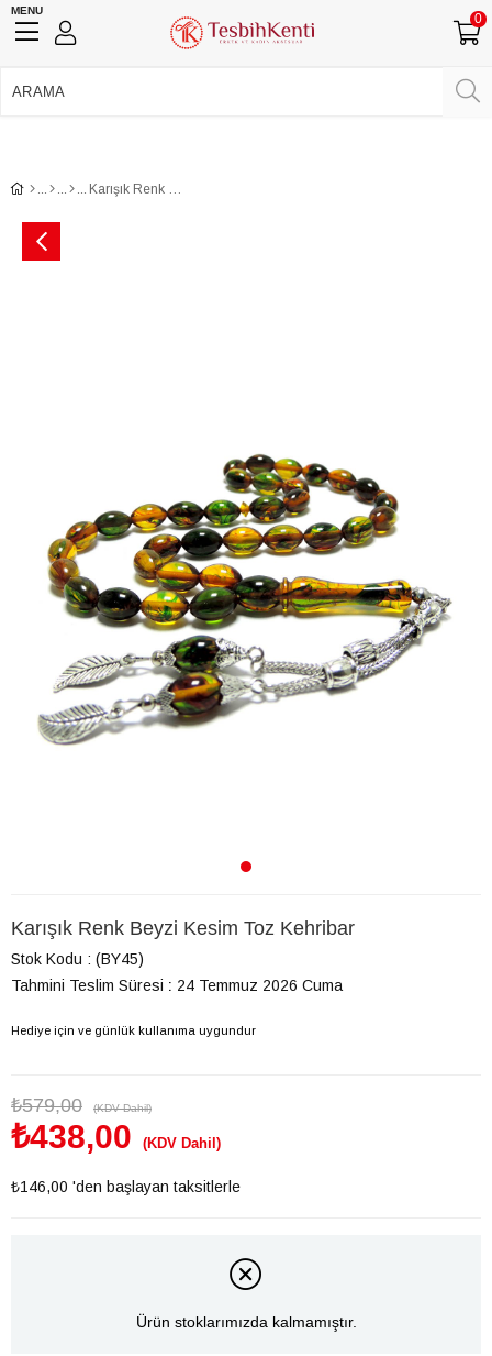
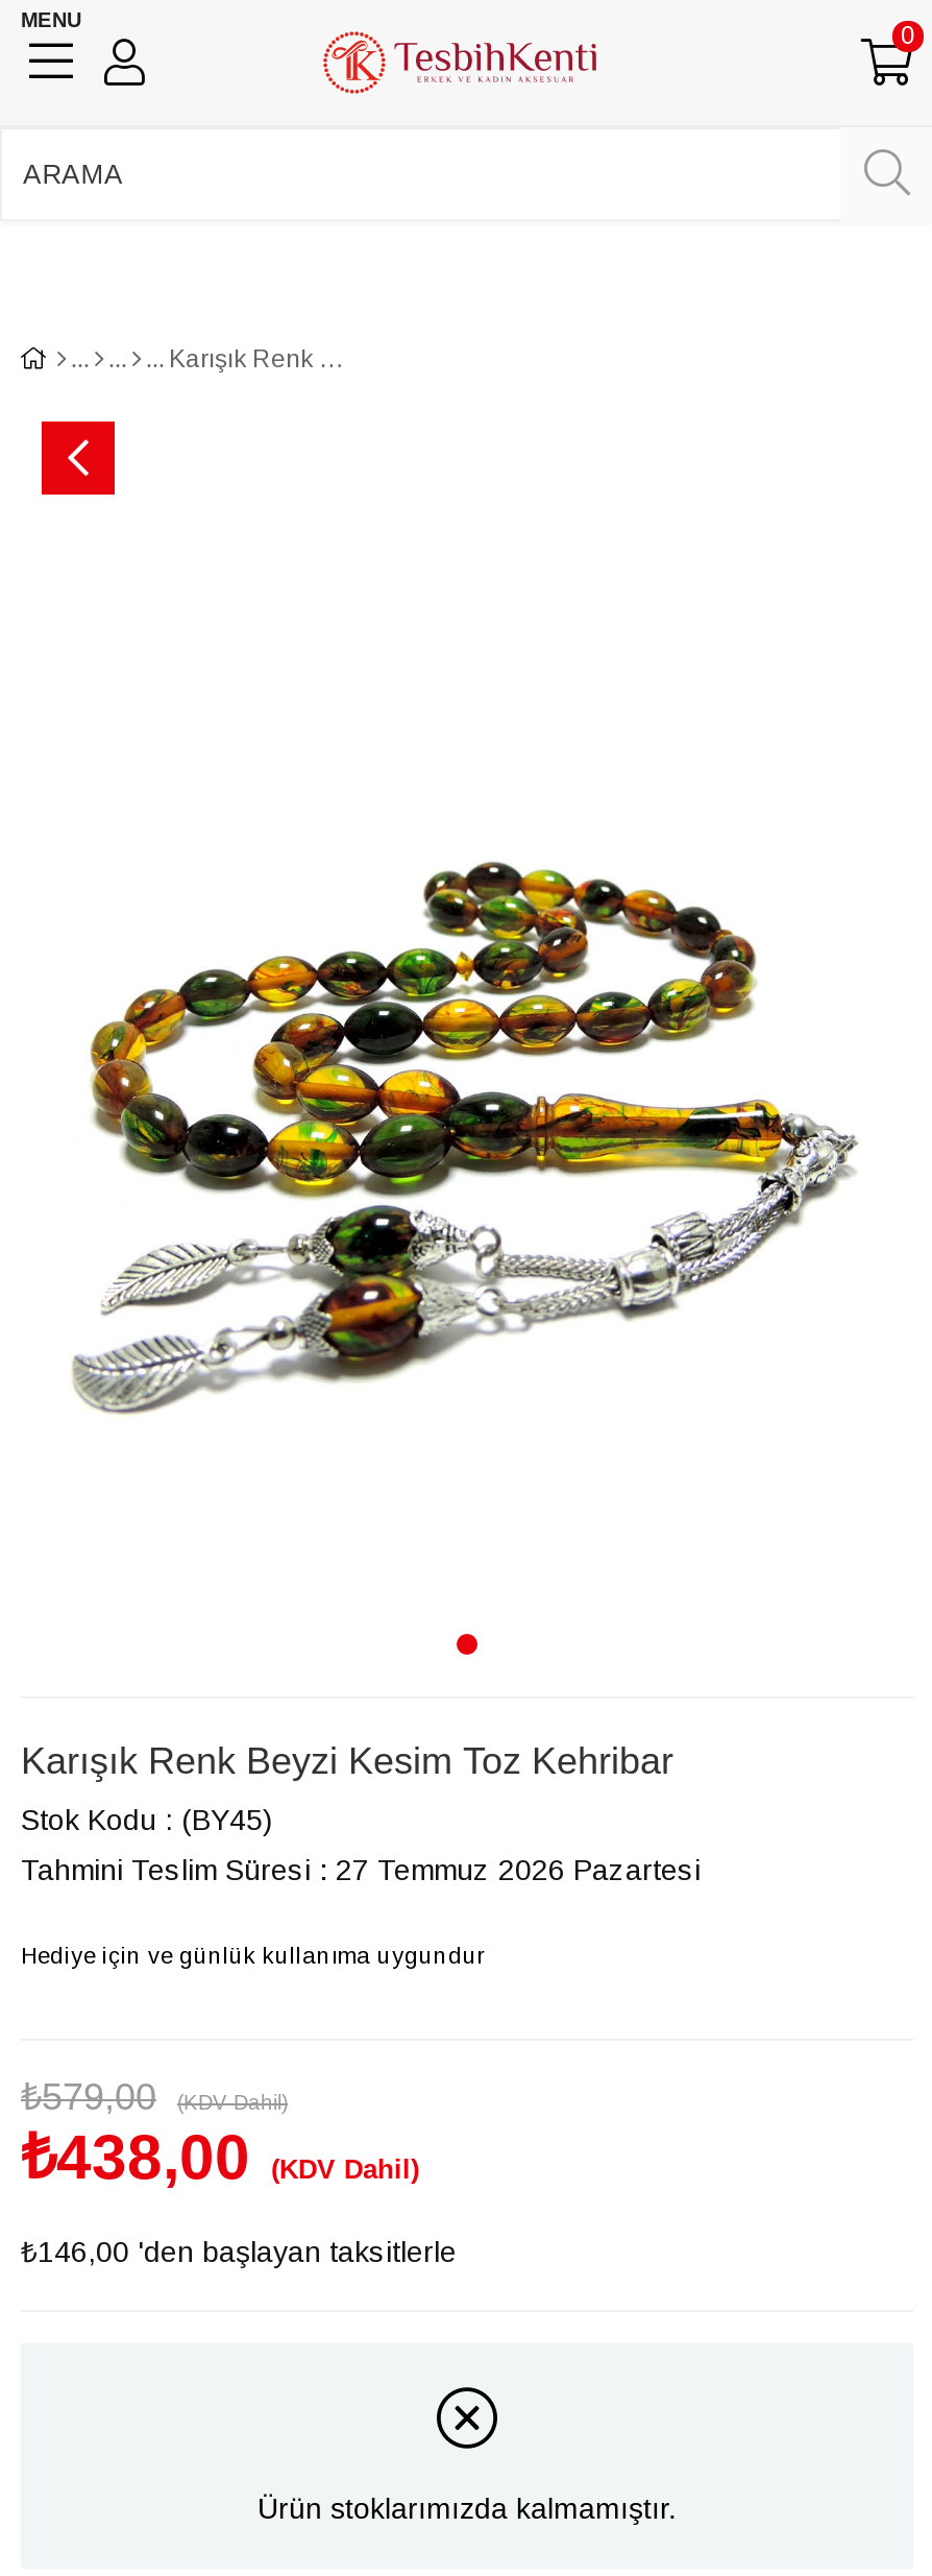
[11,976,343,994] Tahmini Teslim Süresi : 24 Temmuz 2026 Cuma -> [21,1852,701,1886] Tahmini Teslim Süresi : 27 Temmuz 2026 Pazartesi

